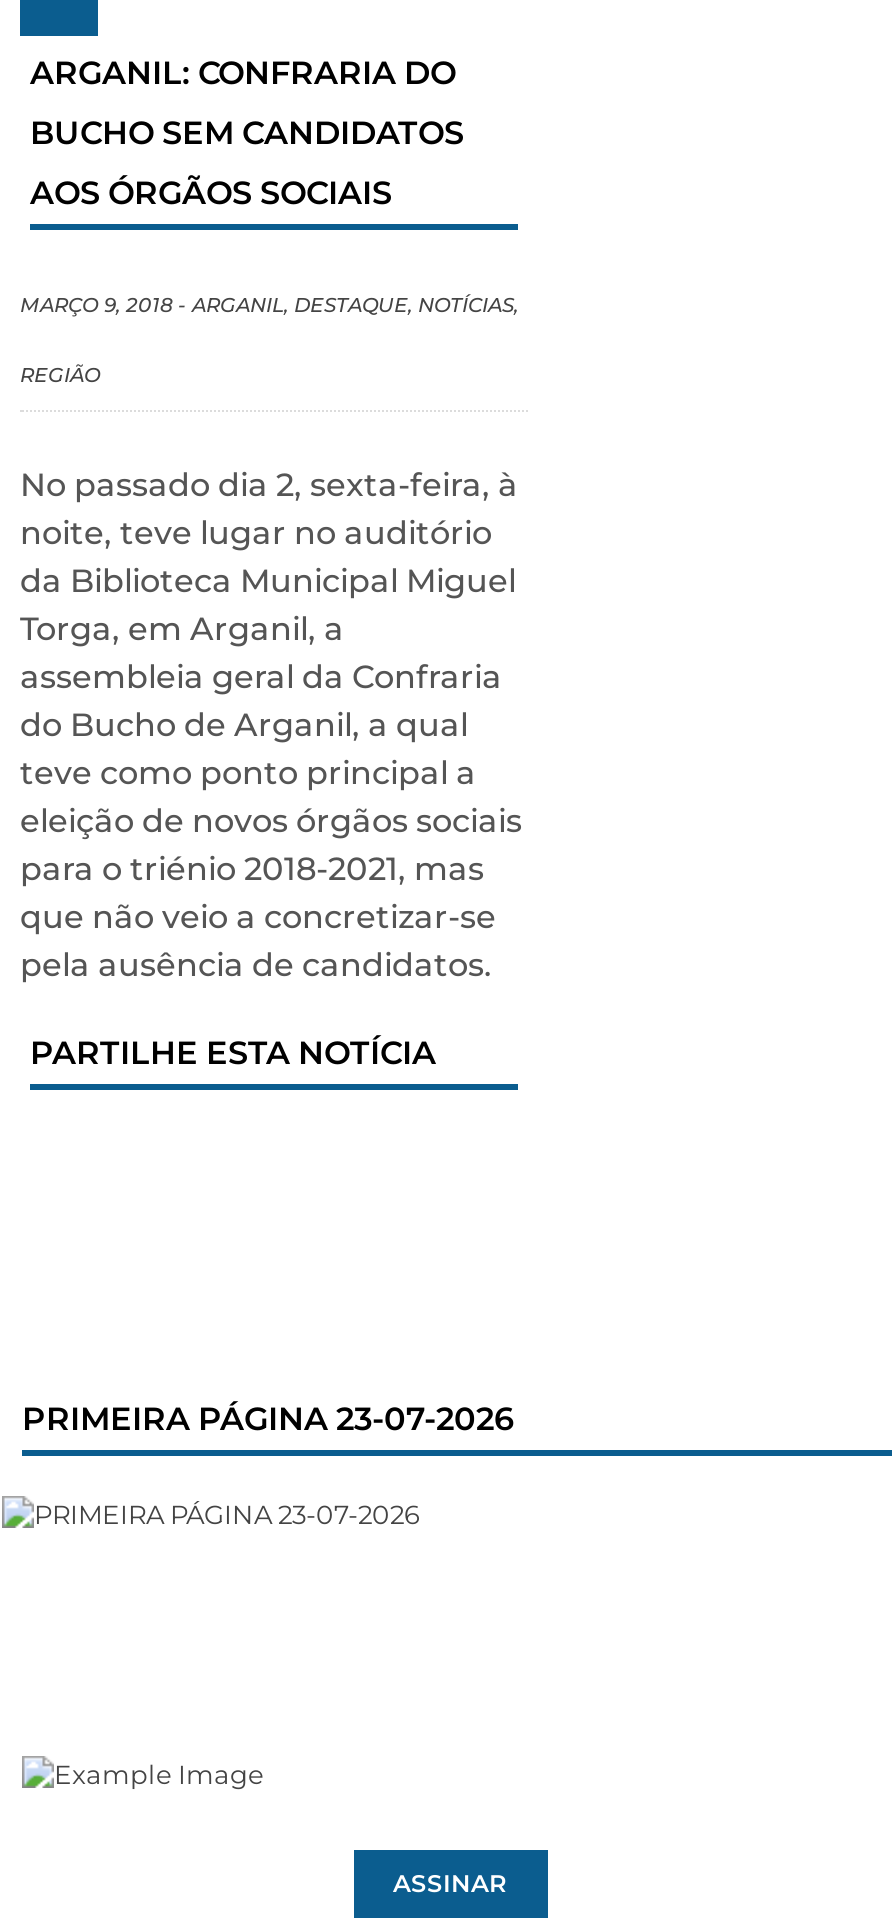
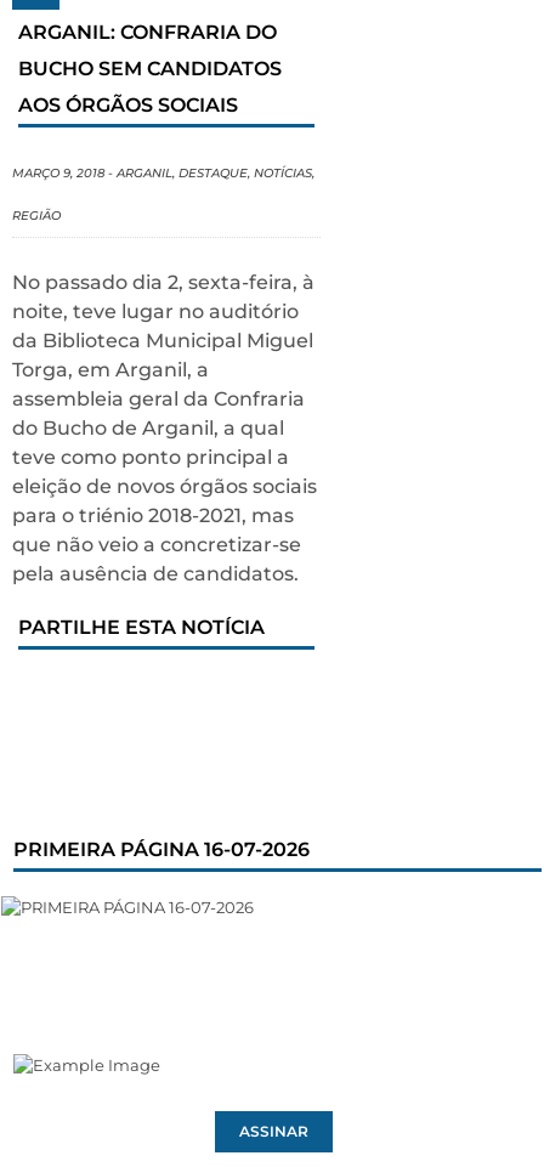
[22,1400,514,1438] PRIMEIRA PÁGINA 23-07-2026 -> [13,838,310,861] PRIMEIRA PÁGINA 16-07-2026

